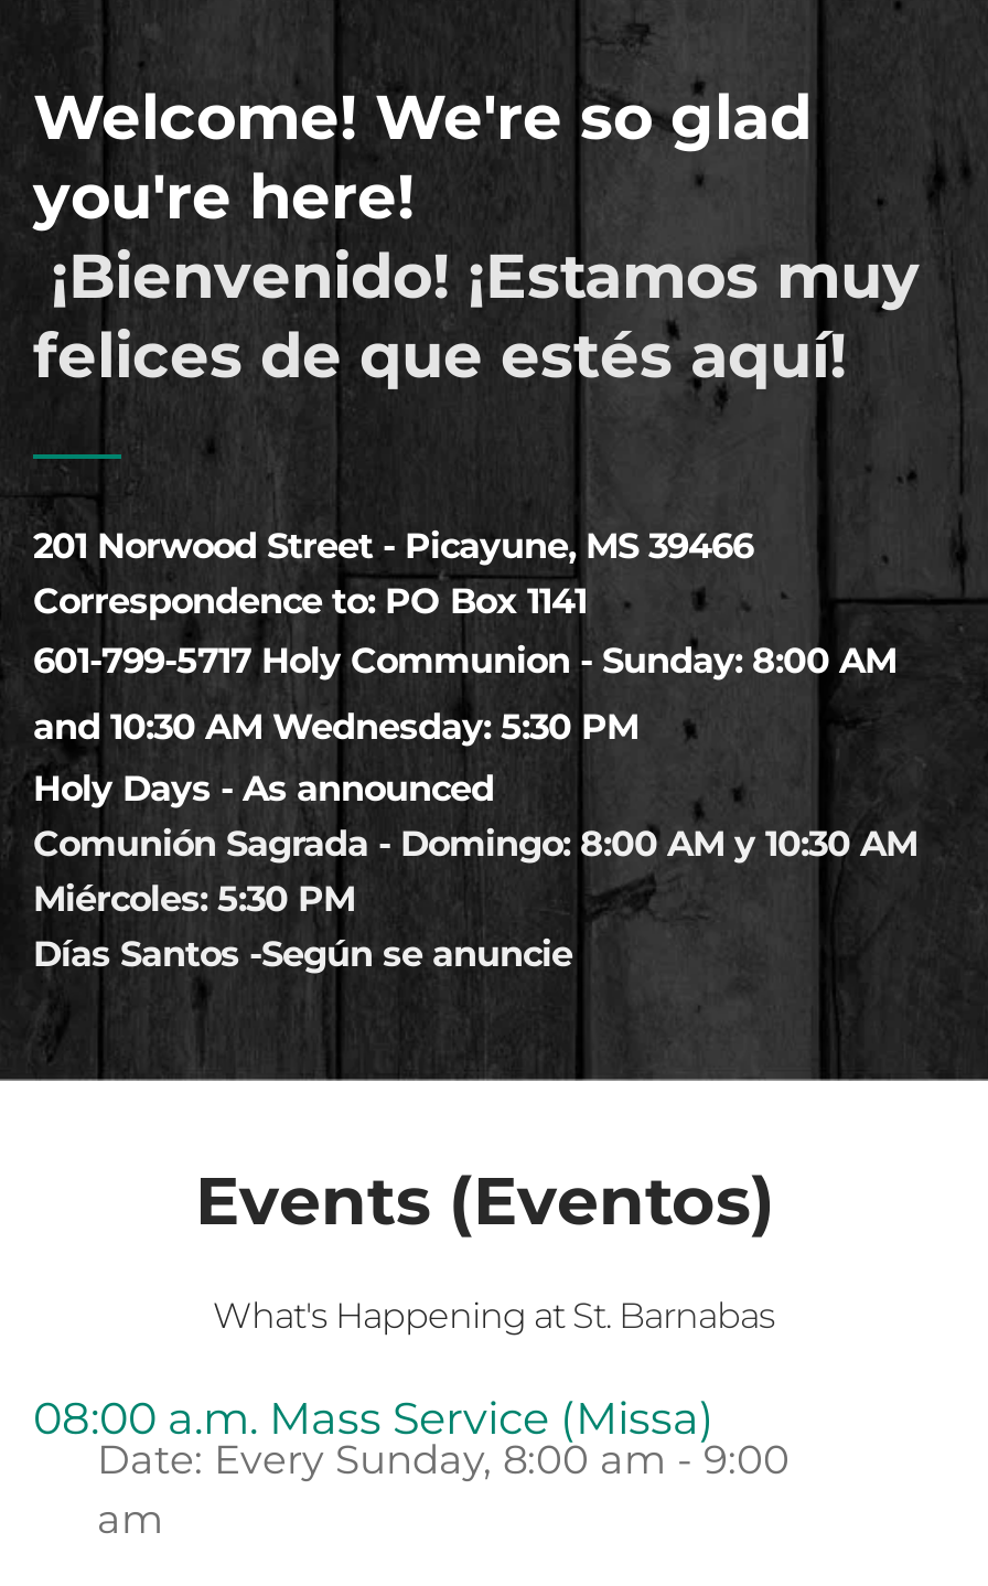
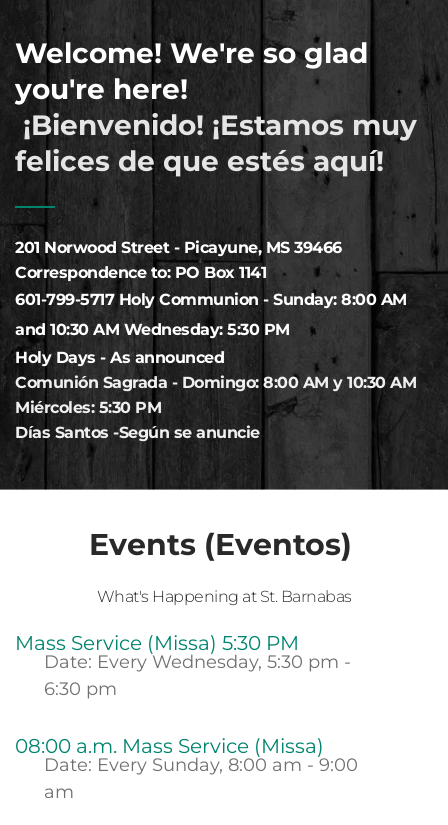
none -> [15,631,351,700] Mass Service (Missa) 5:30 PM | Date: Every Wednesday, 5:30 pm - | 6:30 pm

